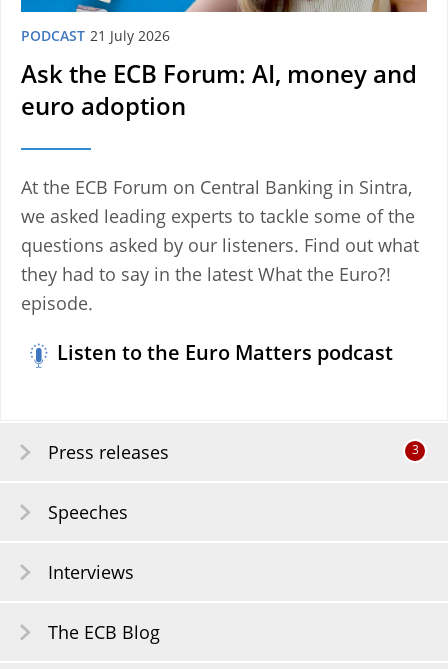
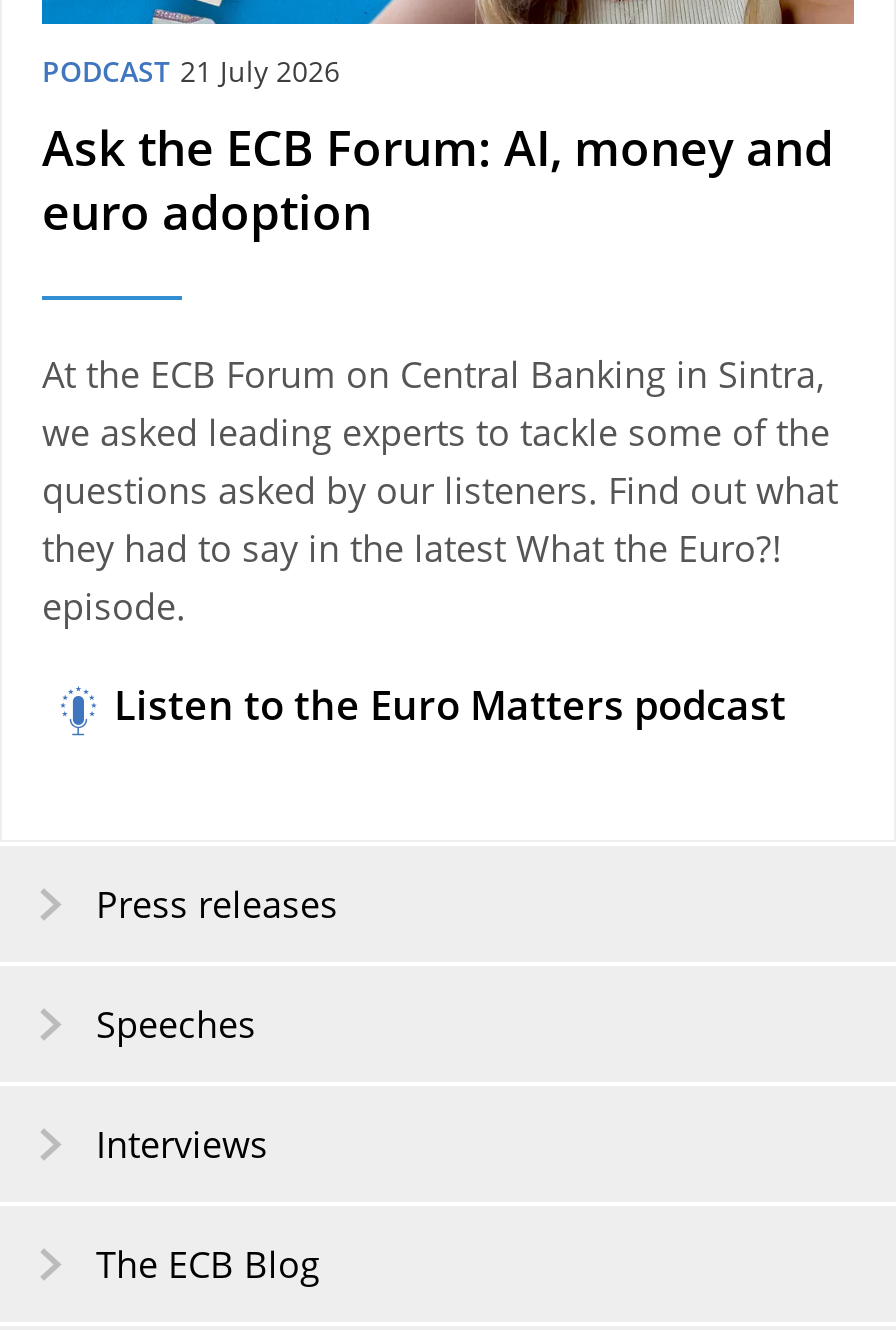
[411,445,418,457] 3 -> none

